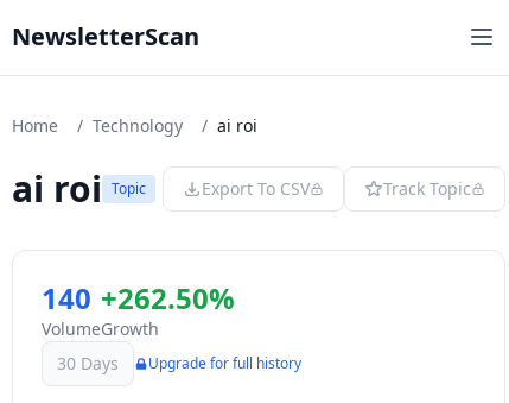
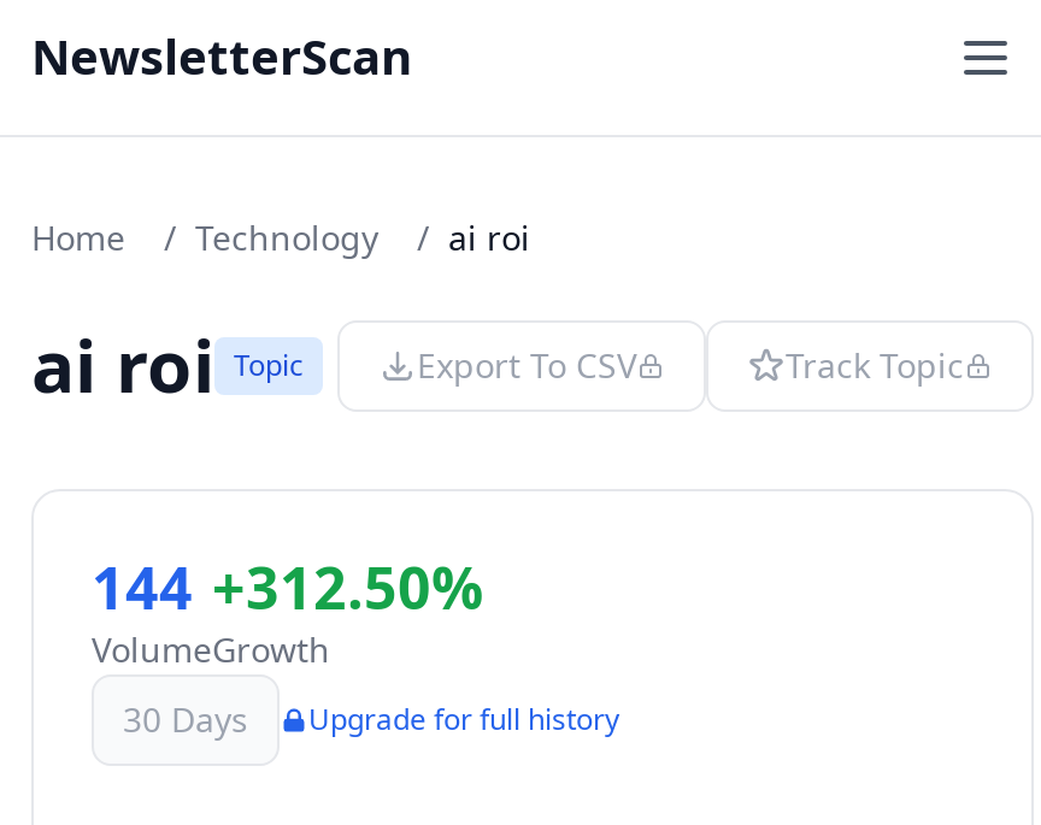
[42,278,91,317] 140 -> [92,547,193,626] 144
[101,278,235,317] +262.50% -> [212,547,484,626] +312.50%

